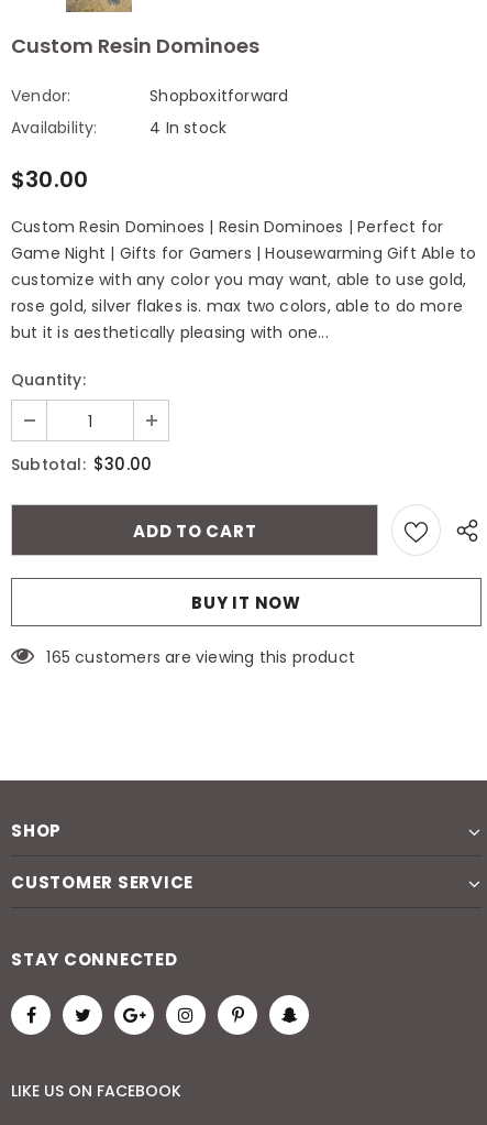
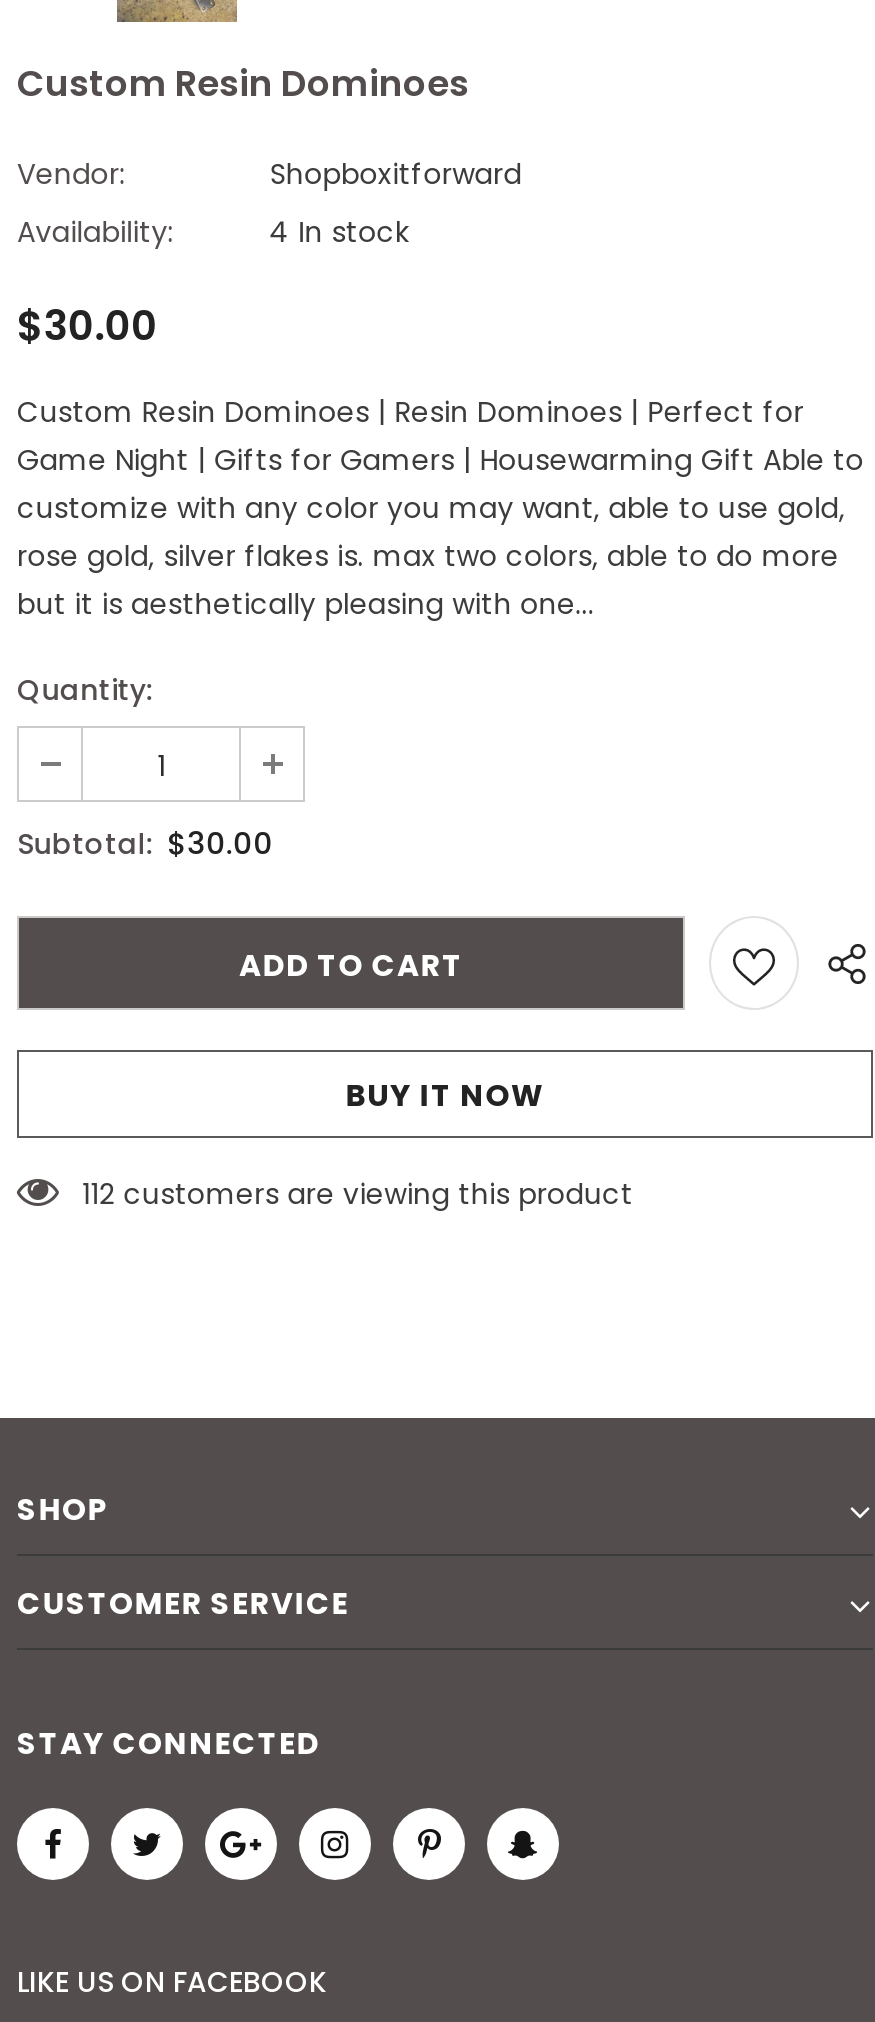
[47,646,355,668] 165 customers are viewing this product -> [82,1173,633,1213] 112 customers are viewing this product

